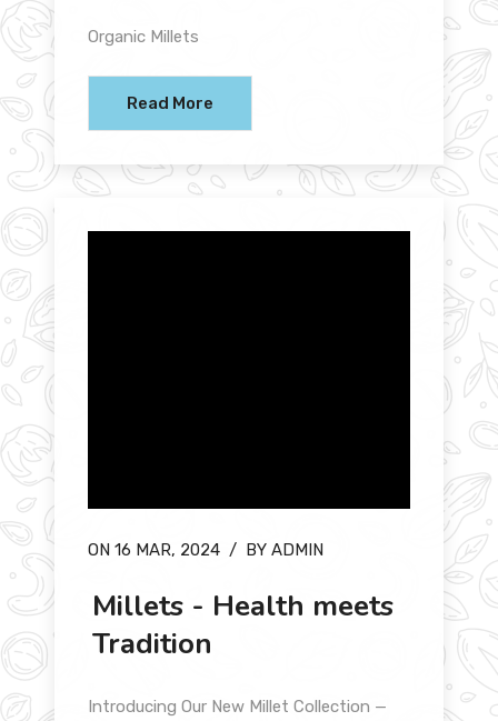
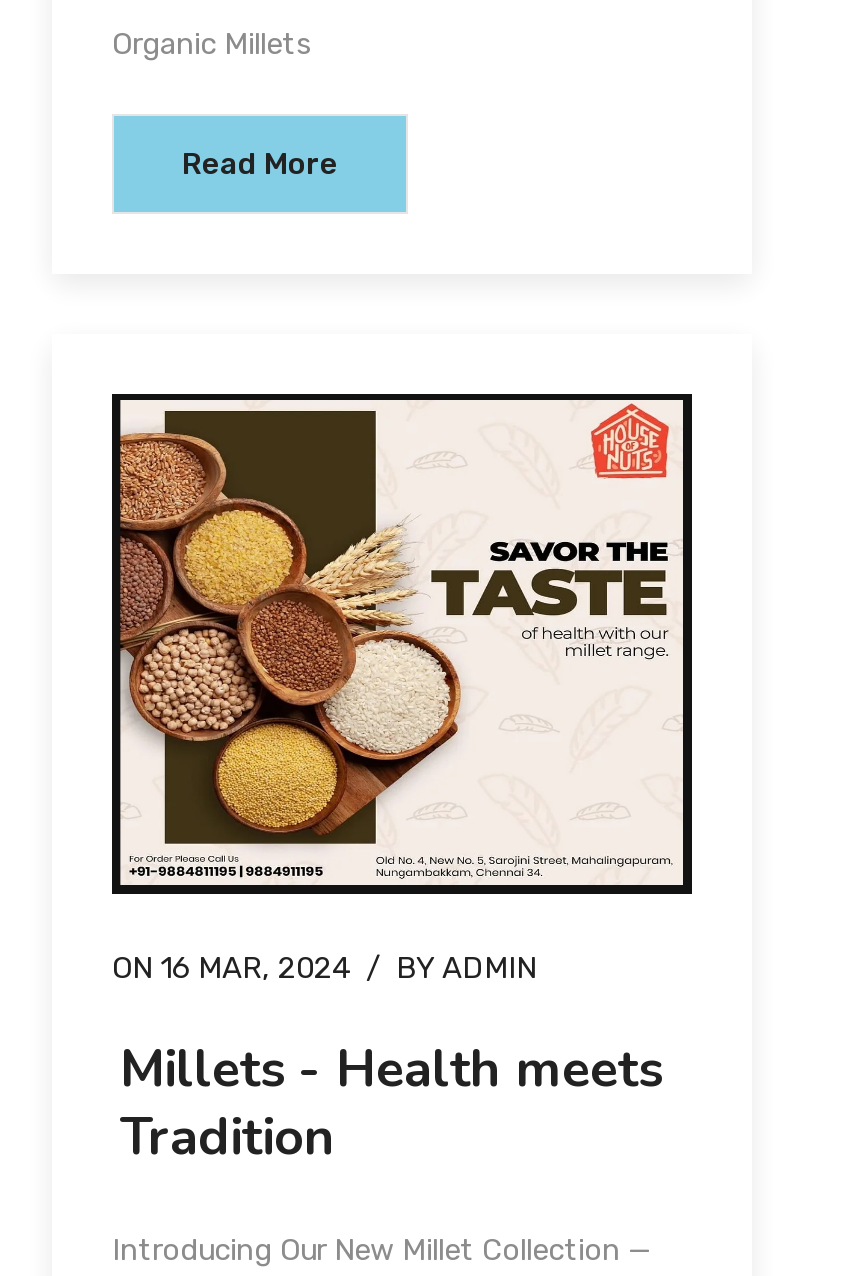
none -> [118,396,686,888] [image]

